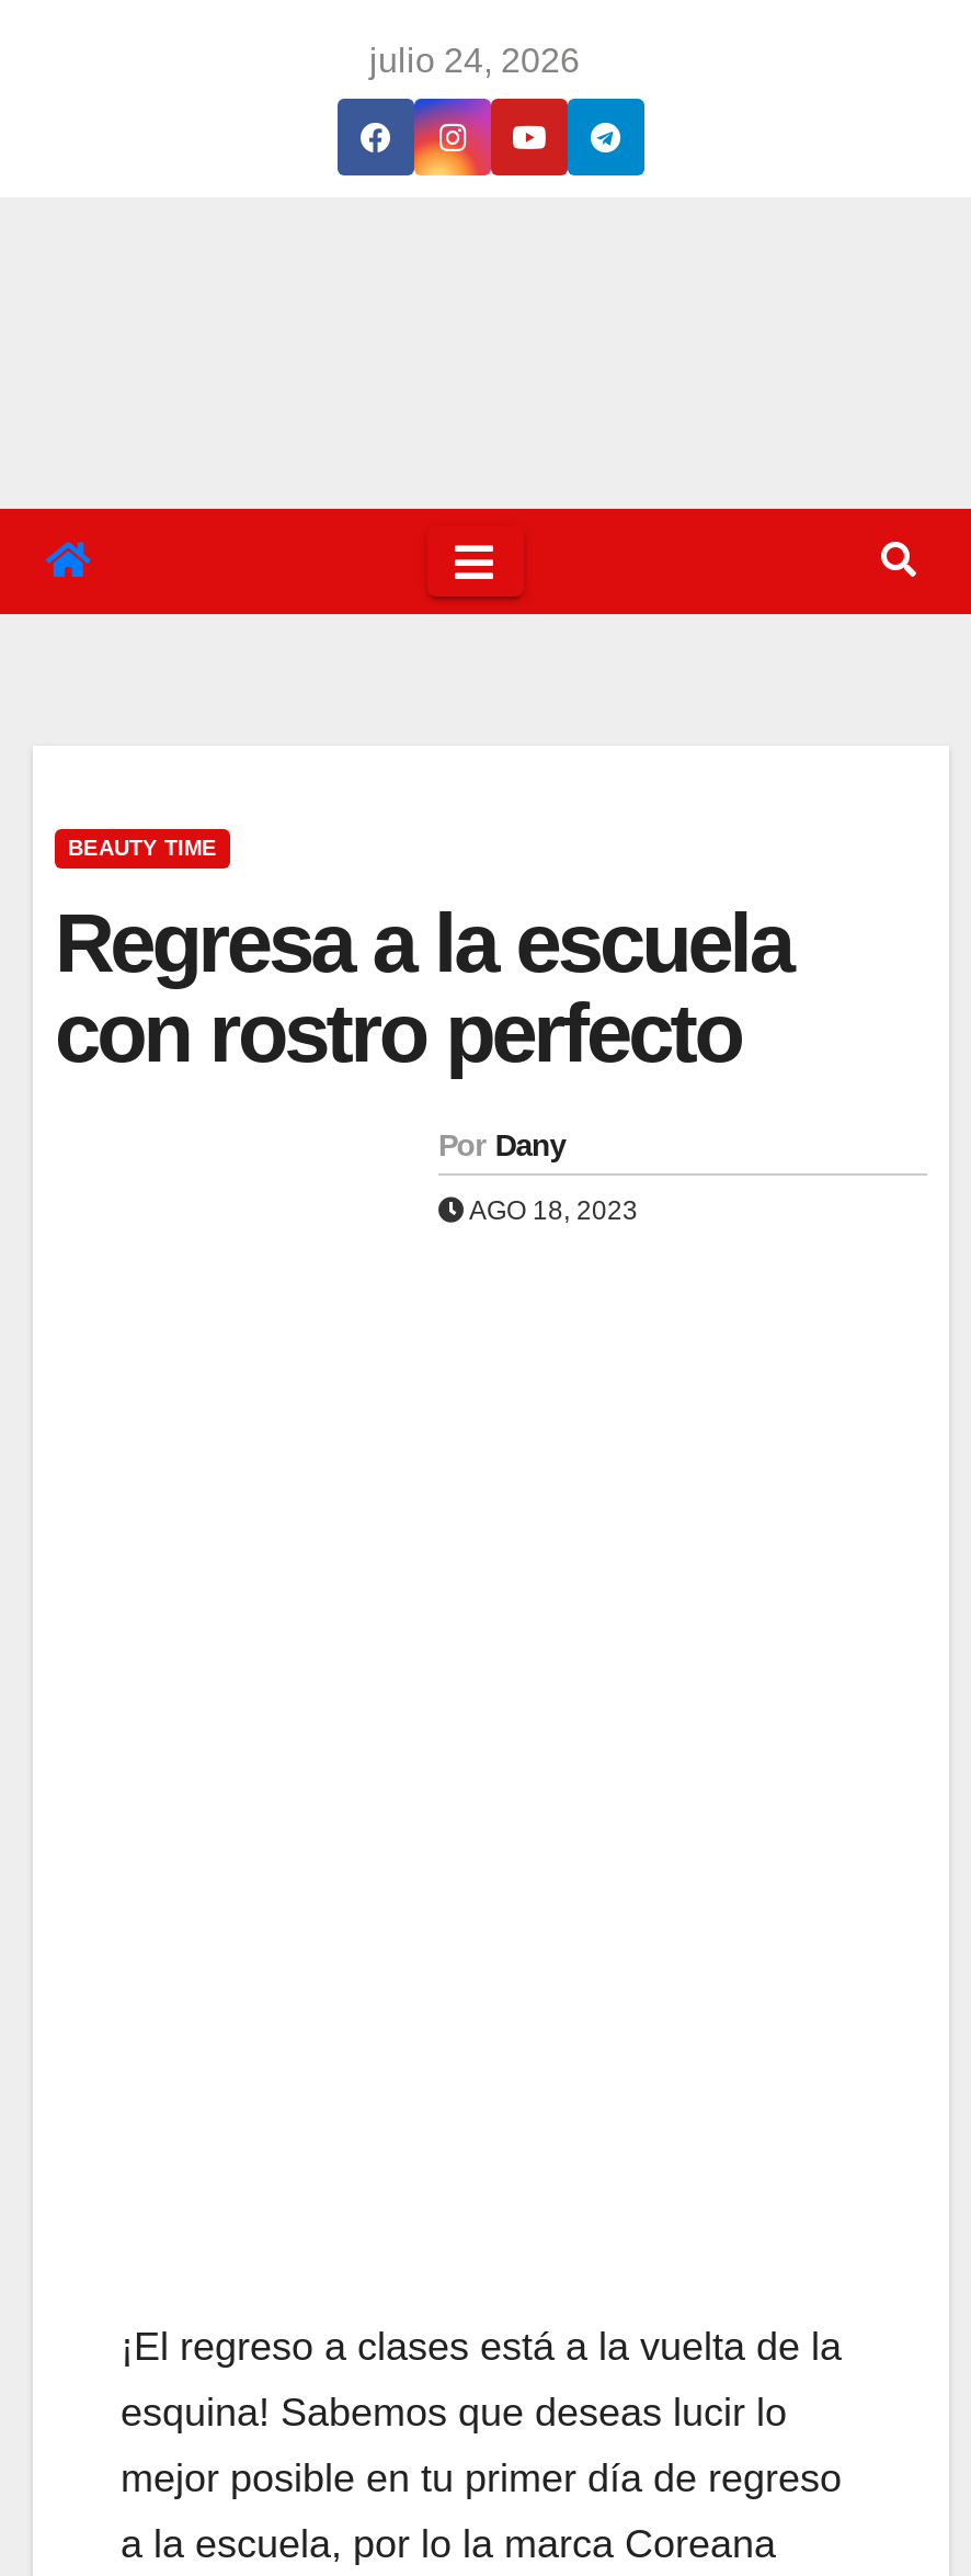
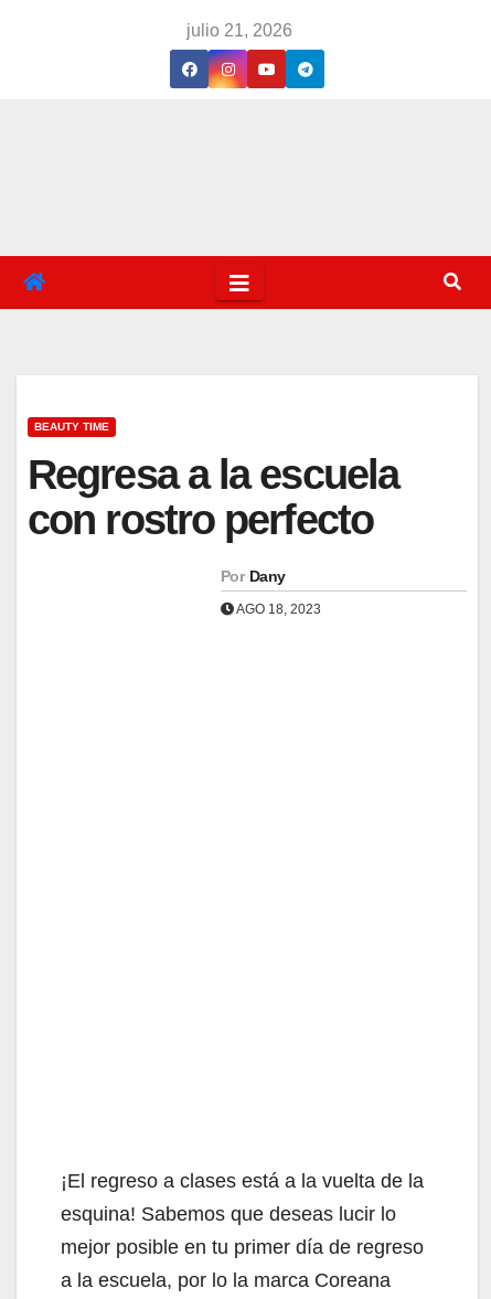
[369,42,580,79] julio 24, 2026 -> [186,21,292,40] julio 21, 2026

